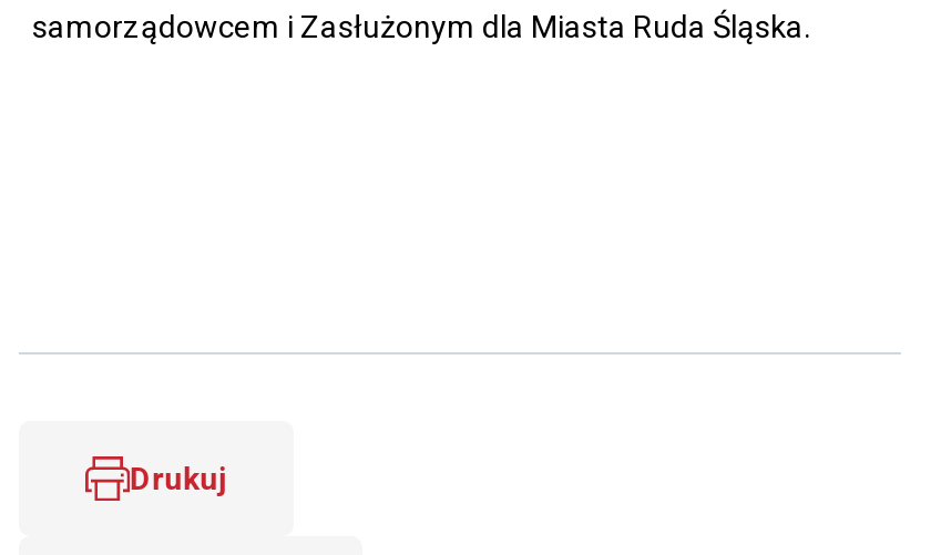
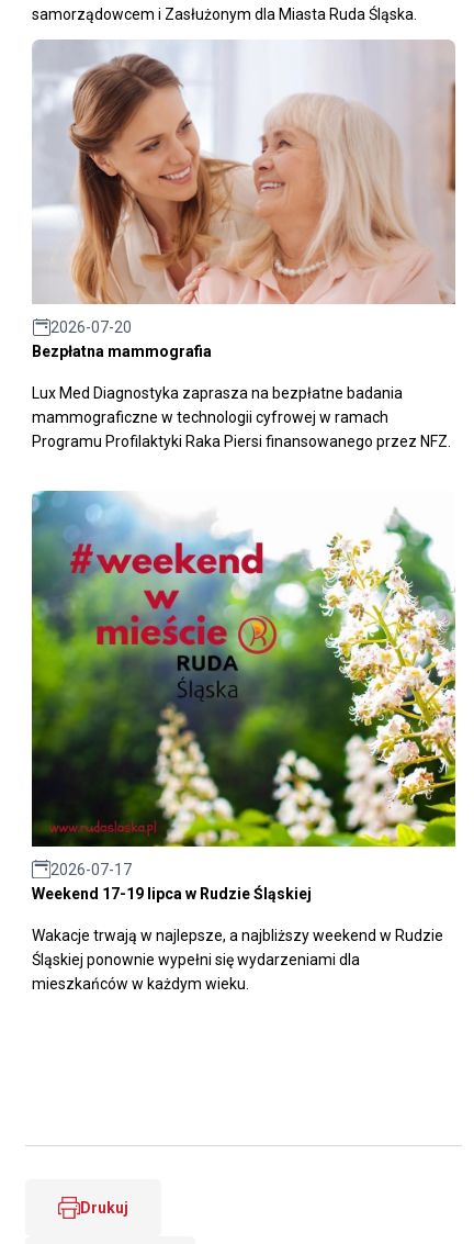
none -> [31,490,456,992] [image] | 2026-07-17 | Weekend 17-19 lipca w Rudzie Śląskiej | Wakacje trwają w najlepsze, a najbliższy weekend w Rudzie | Śląskiej ponownie wypełni się wydarzeniami dla | mieszkańców w każdym wieku.
none -> [32,40,456,450] [image] | 2026-07-20 | Bezpłatna mammografia | Lux Med Diagnostyka zaprasza na bezpłatne badania | mammograficzne w technologii cyfrowej w ramach | Programu Profilaktyki Raka Piersi finansowanego przez NFZ.

